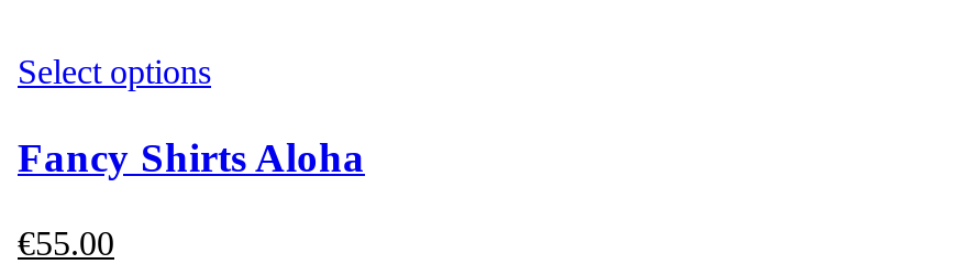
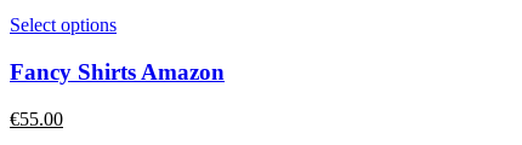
[18,134,365,181] Fancy Shirts Aloha -> [10,59,225,85] Fancy Shirts Amazon

